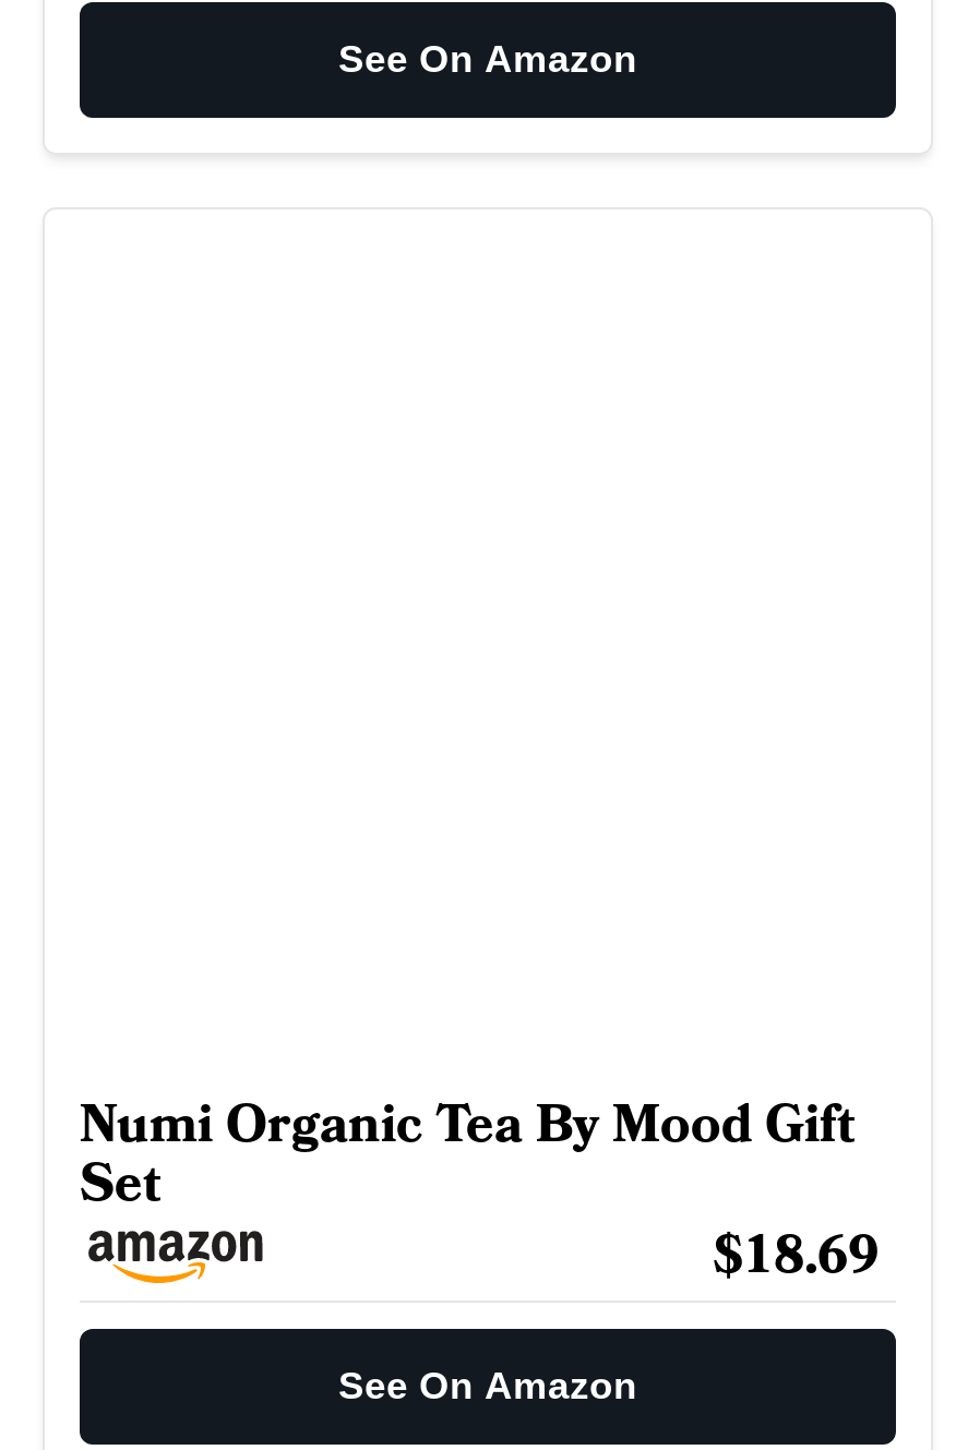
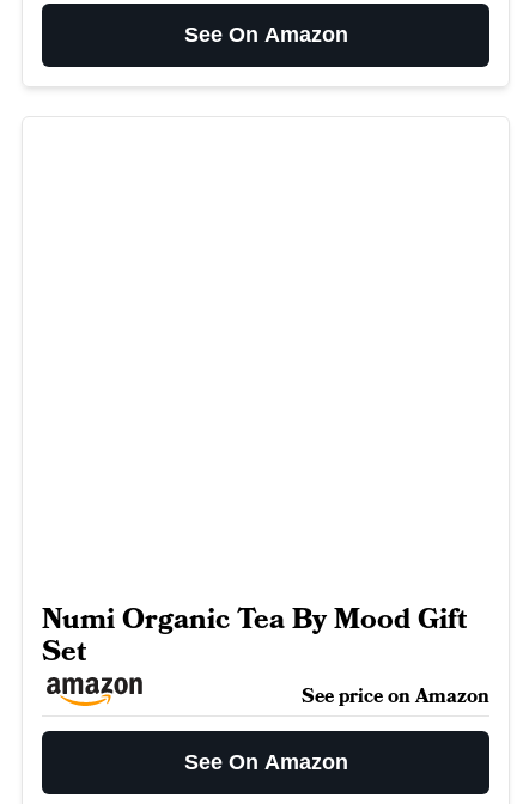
[713,1220,879,1292] $18.69 -> [302,683,489,709] See price on Amazon

